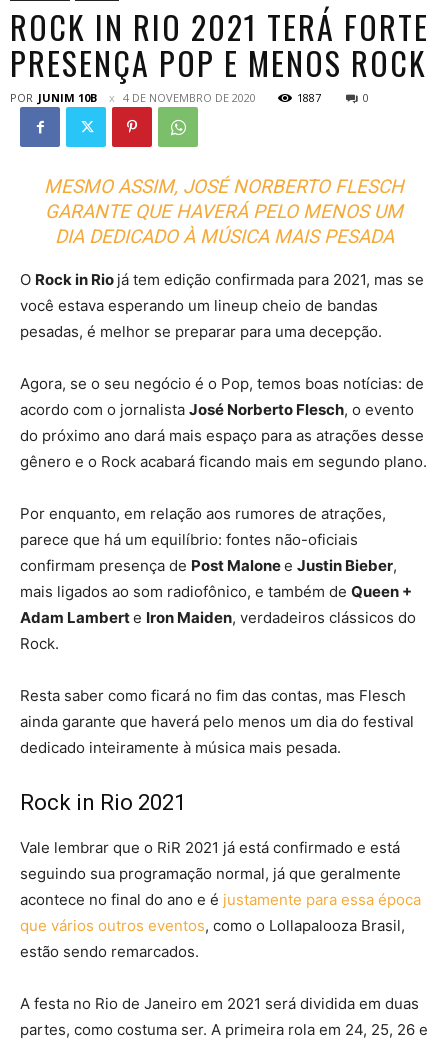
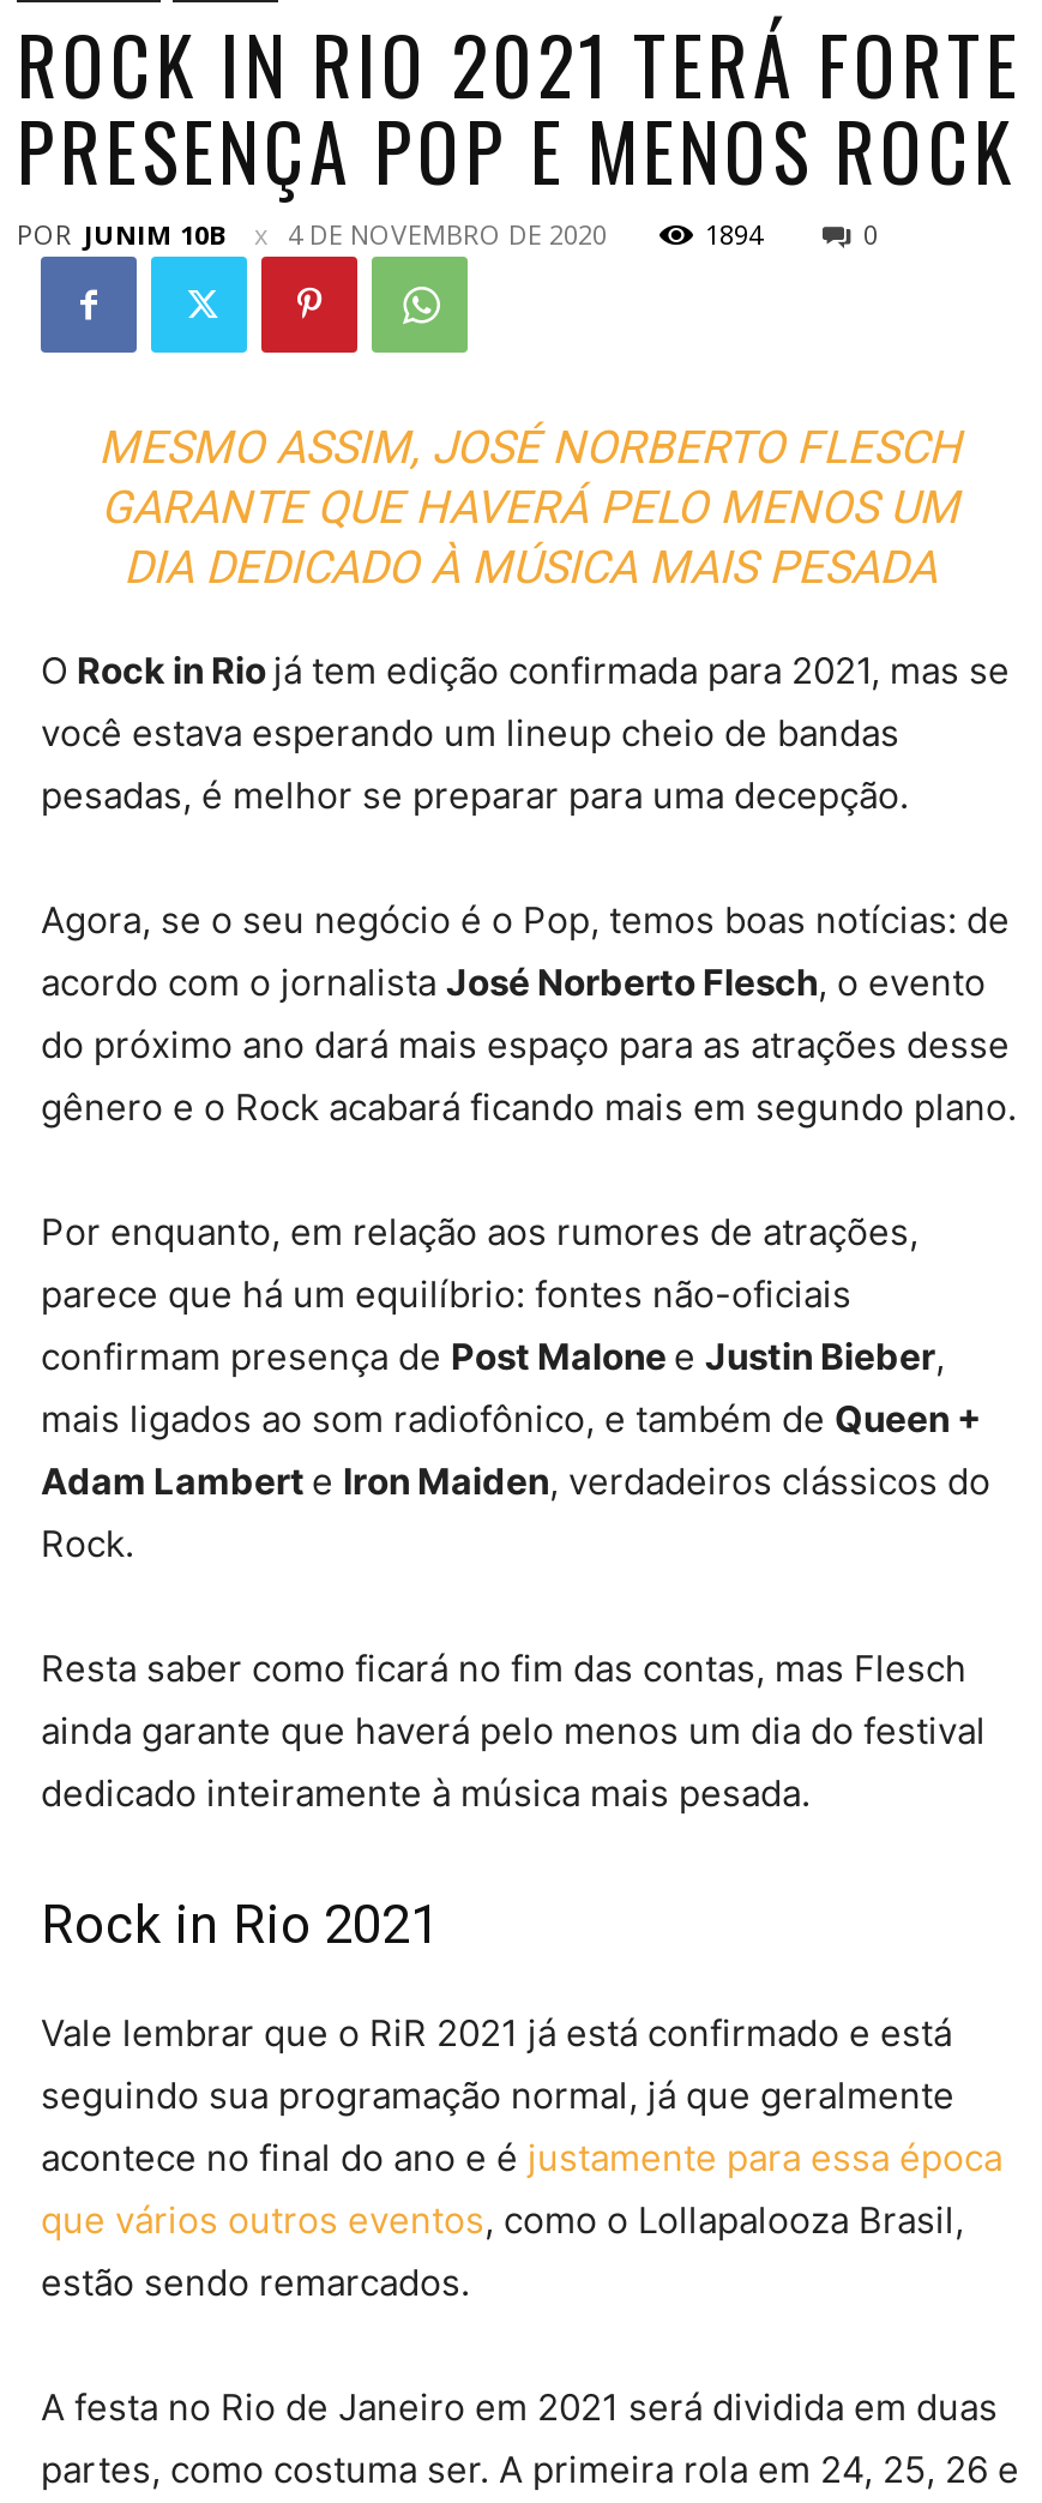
[297,90,321,105] 1887 -> [705,216,763,252] 1894

